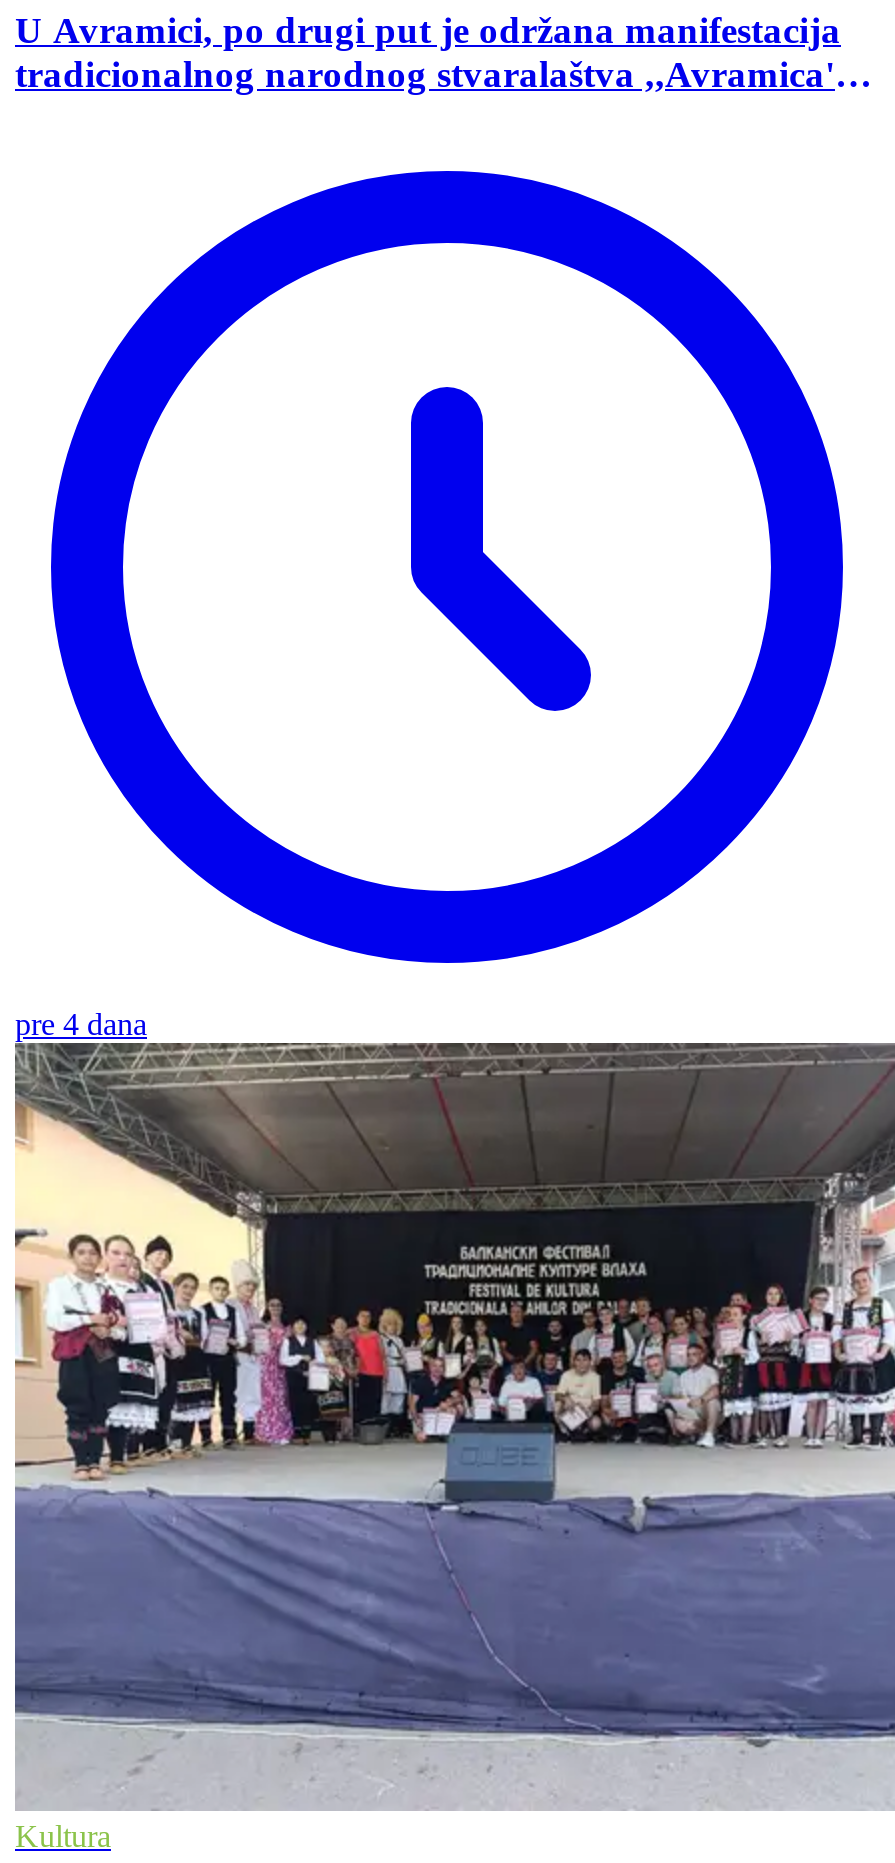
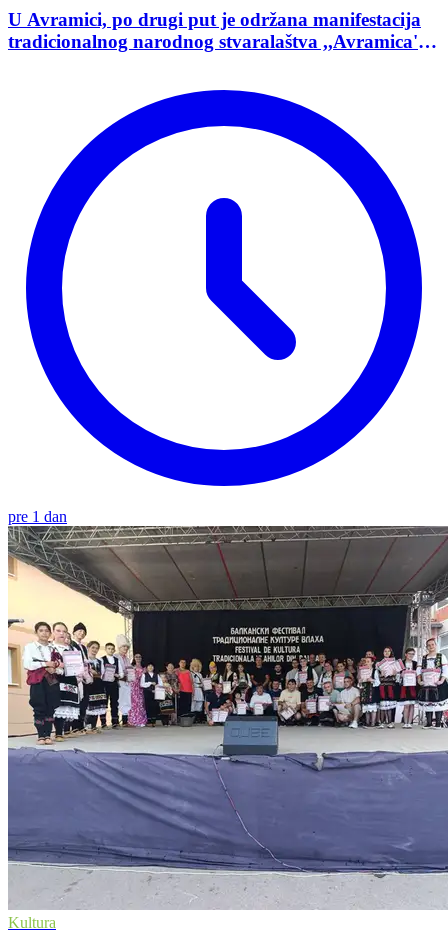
[15,1007,147,1041] pre 4 dana -> [8,508,67,525] pre 1 dan

